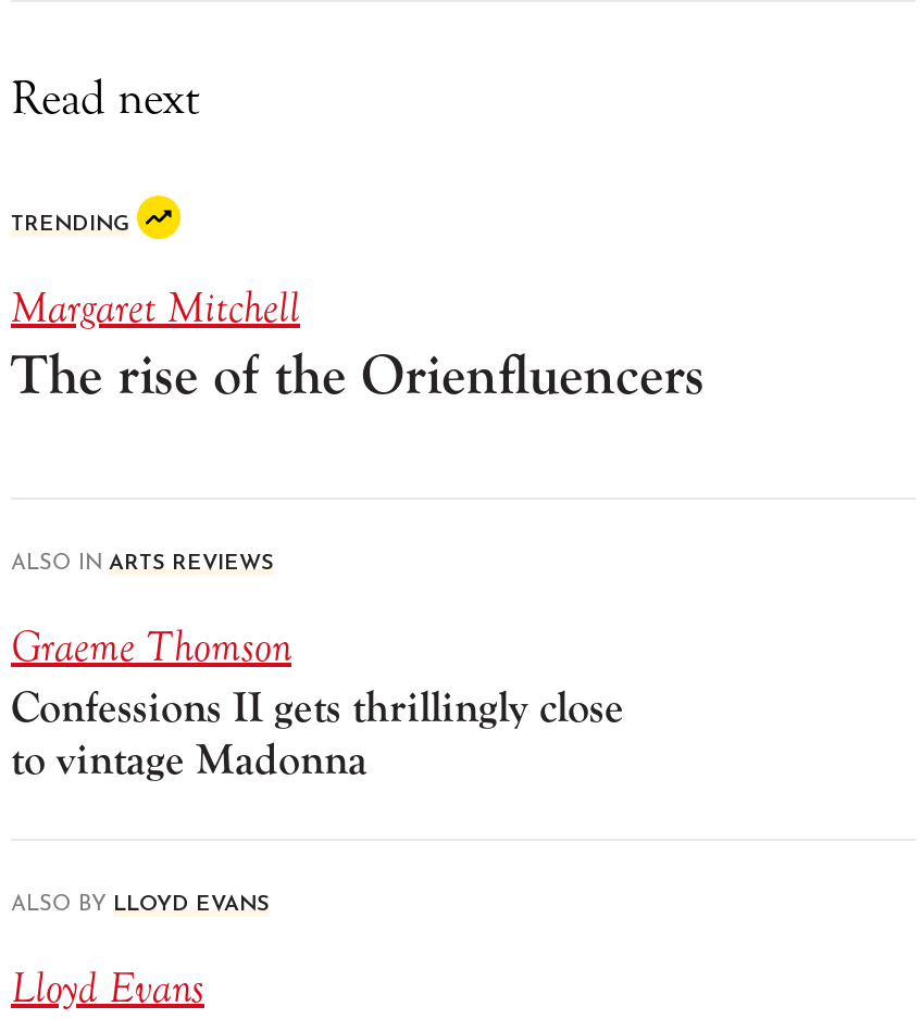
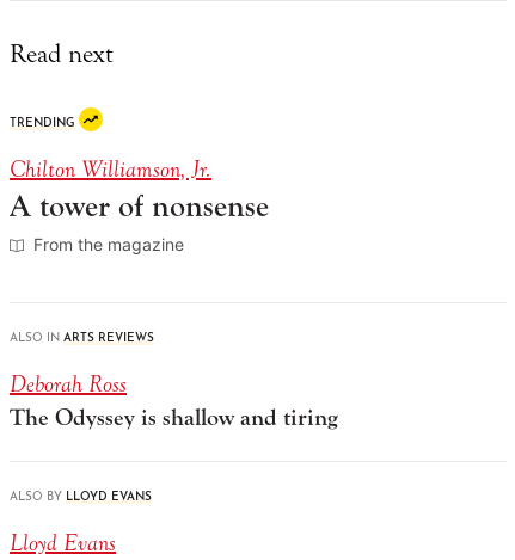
[11,282,705,408] Margaret Mitchell | The rise of the Orienfluencers -> [10,155,269,254] Chilton Williamson, Jr. | A tower of nonsense | From the magazine
moved [11,552,274,576] -> [10,332,154,345]: ALSO IN ARTS REVIEWS
[11,621,624,784] Graeme Thomson | Confessions II gets thrillingly close | to vintage Madonna -> [10,370,338,431] Deborah Ross | The Odyssey is shallow and tiring

